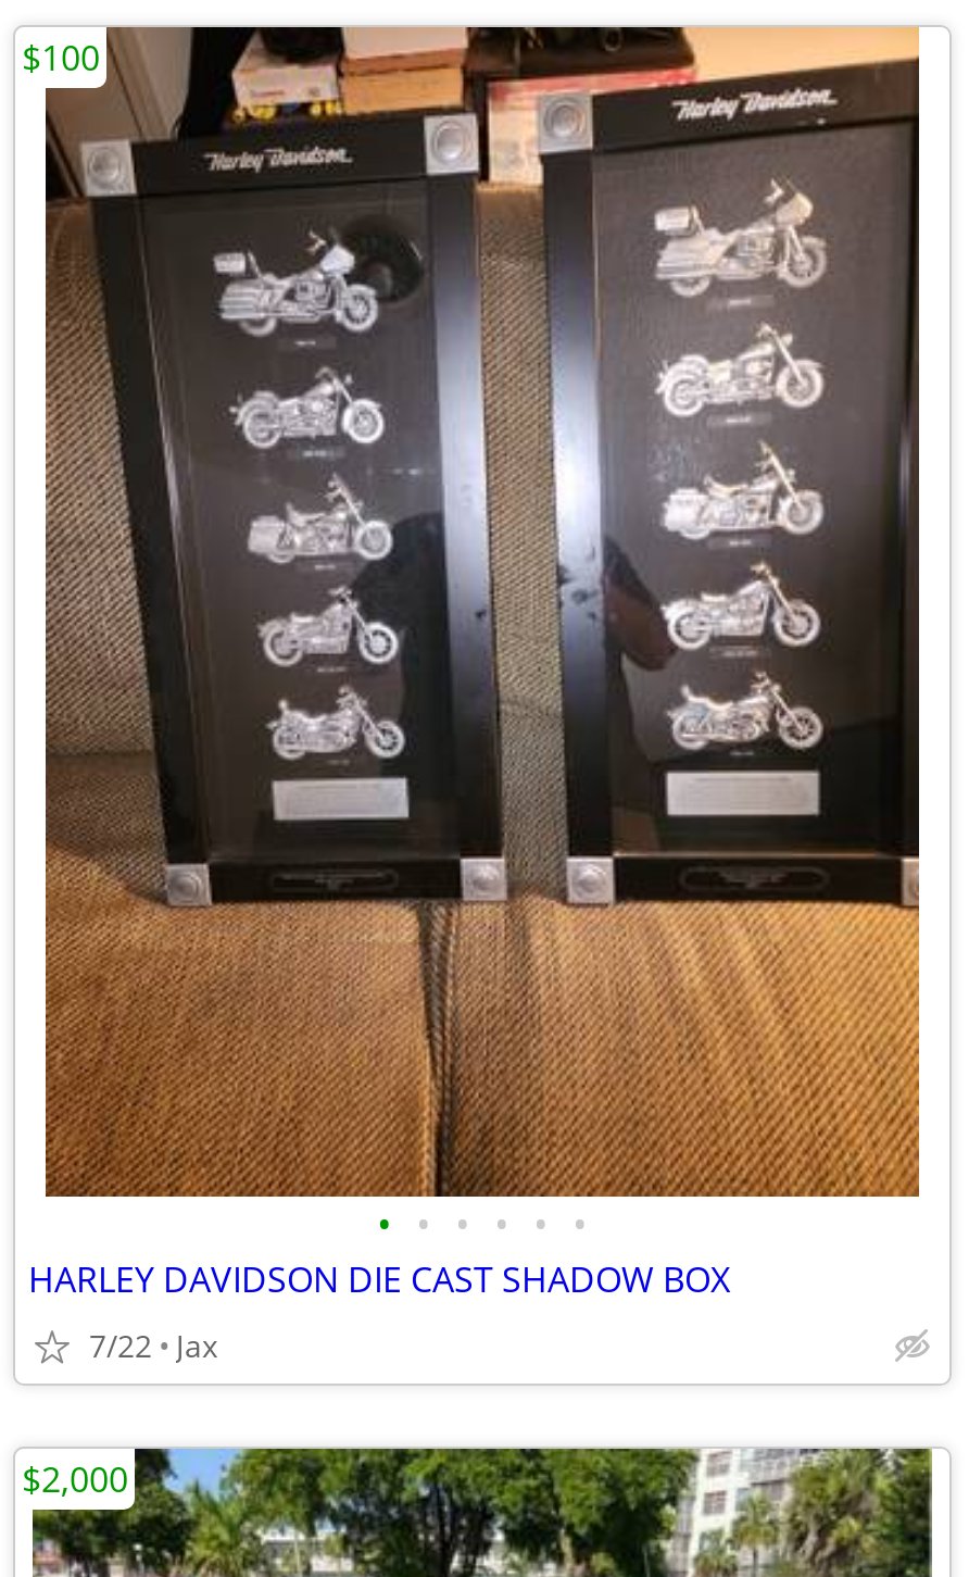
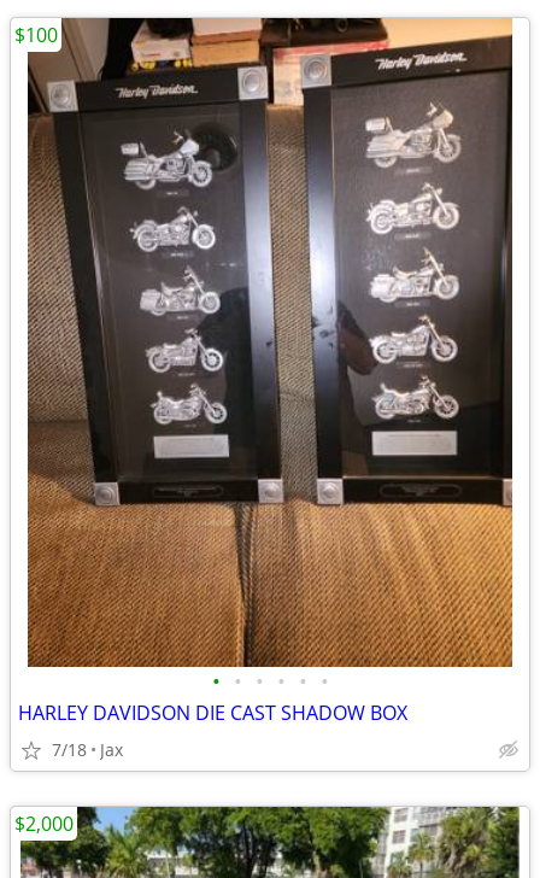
[89,1325,217,1366] 7/22 Jax -> [52,738,123,761] 7/18 Jax

